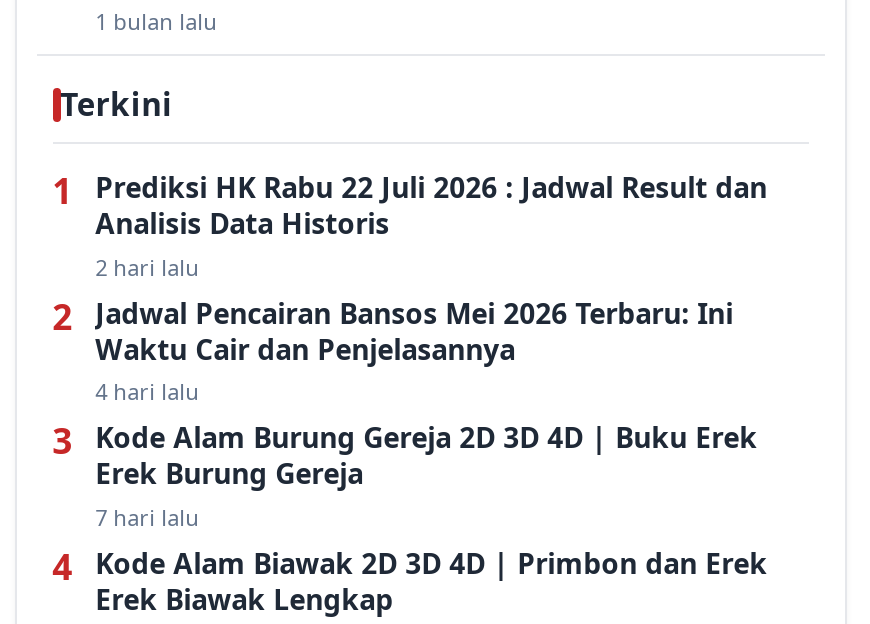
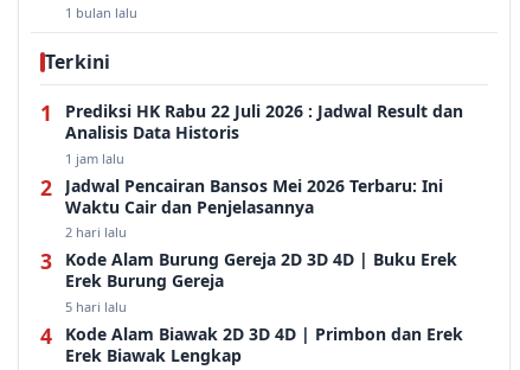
[95,251,199,281] 2 hari lalu -> [65,149,125,167] 1 jam lalu
[95,376,199,406] 4 hari lalu -> [65,223,127,241] 2 hari lalu
[95,501,199,531] 7 hari lalu -> [65,297,127,315] 5 hari lalu

